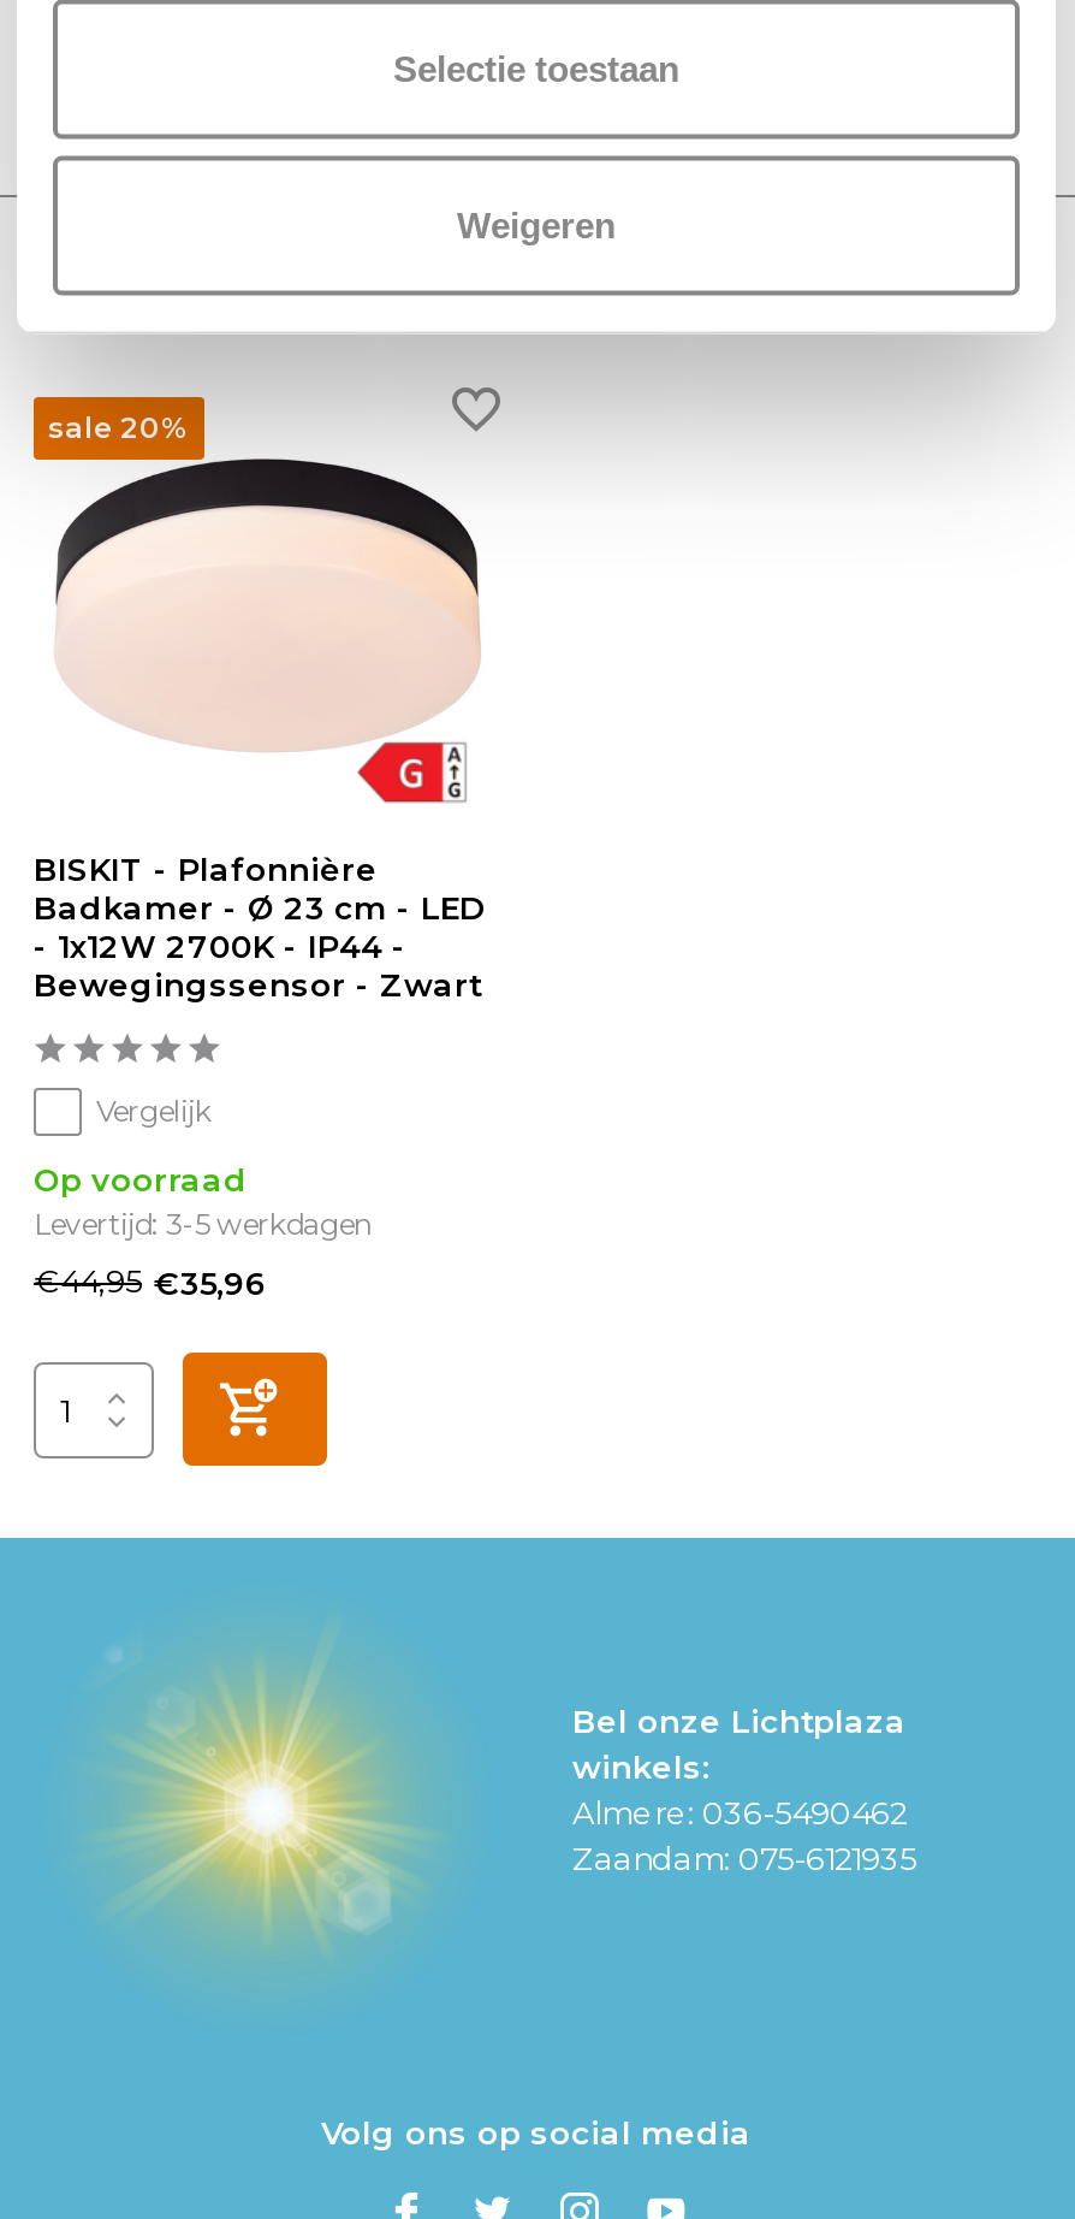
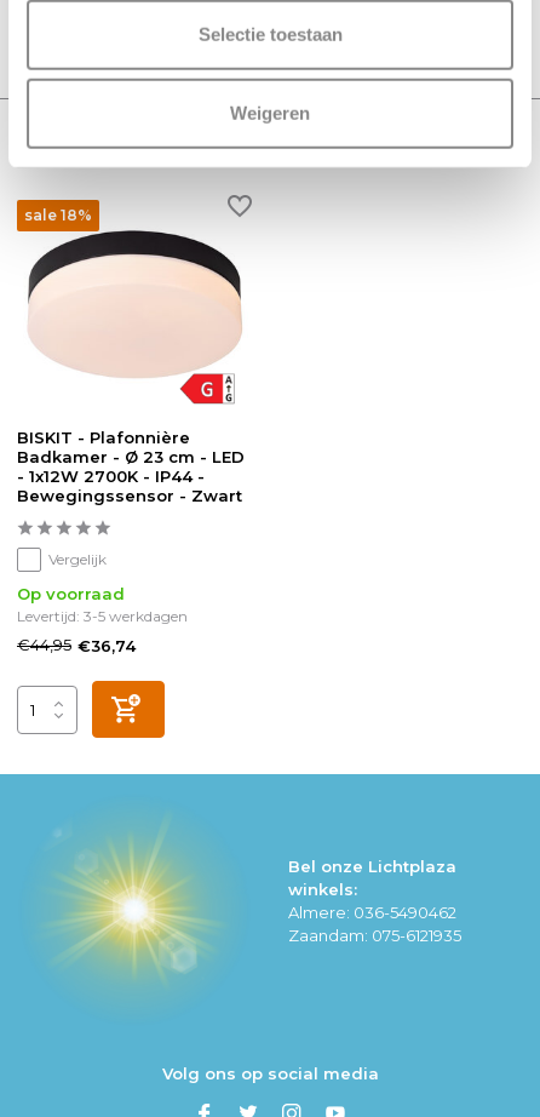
[48,409,190,445] sale 20% -> [24,206,92,224] sale 18%
[34,1262,267,1302] €44,95 €35,96 -> [17,635,136,655] €44,95 €36,74

